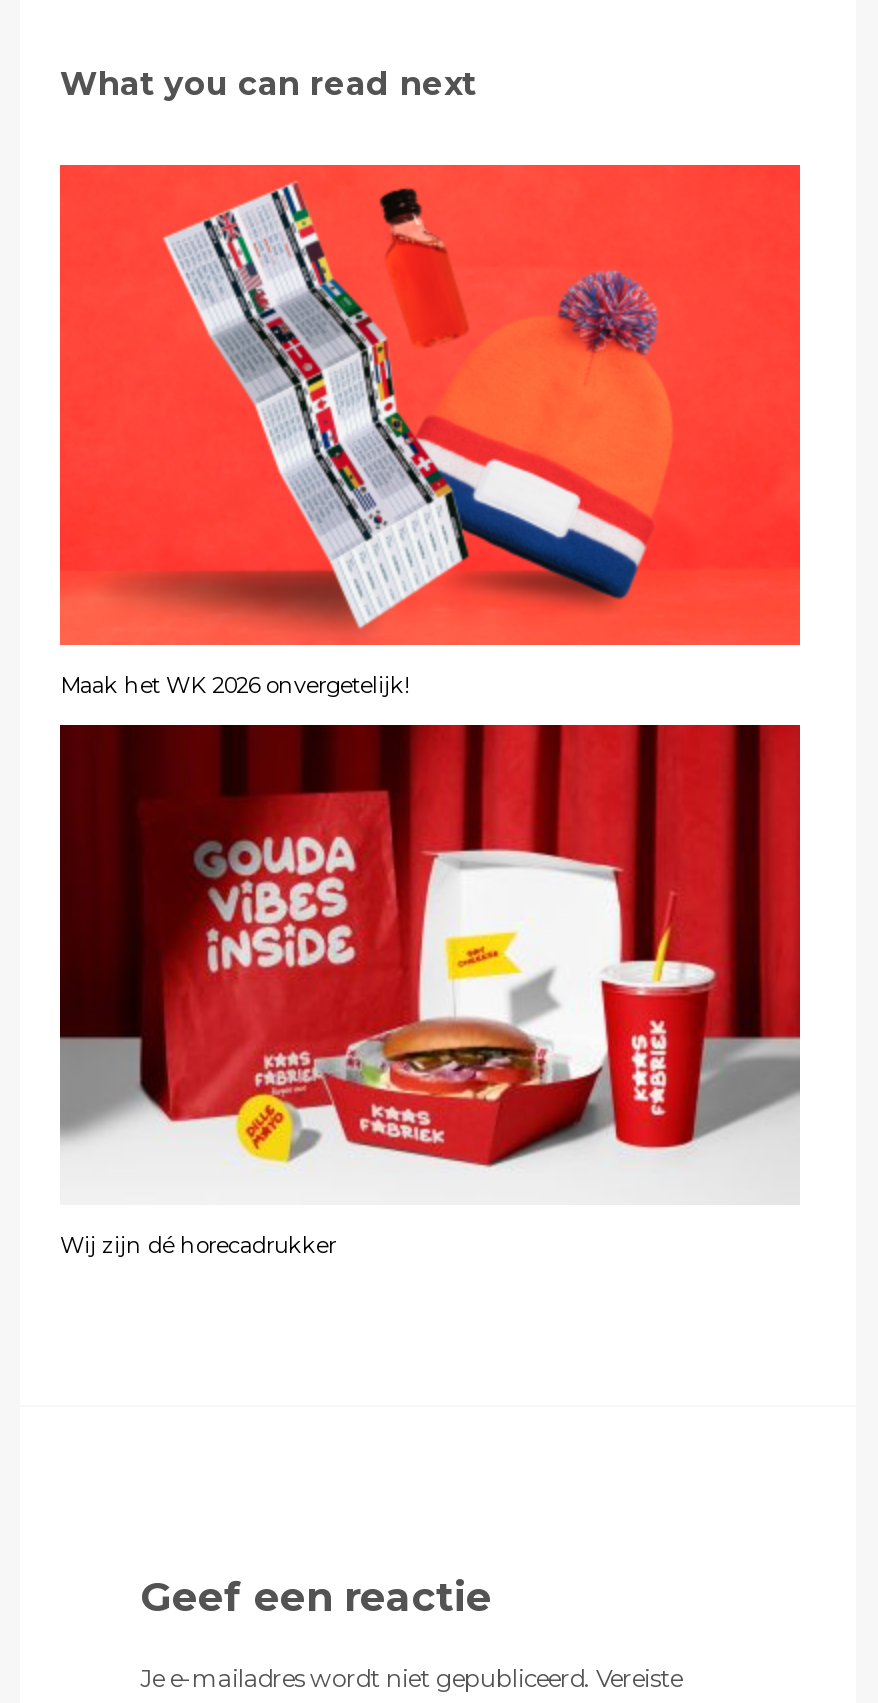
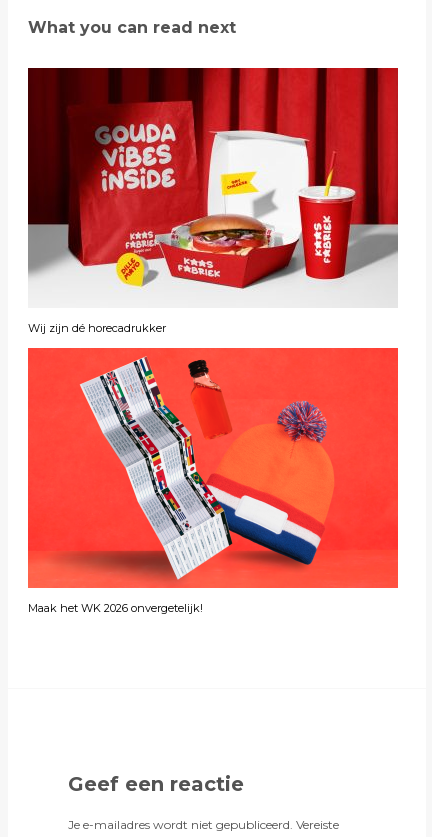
moved [58,163,802,699] -> [27,347,399,615]: [image] | Maak het WK 2026 onvergetelijk!
moved [60,723,800,1259] -> [28,67,398,335]: [image] | Wij zijn dé horecadrukker

